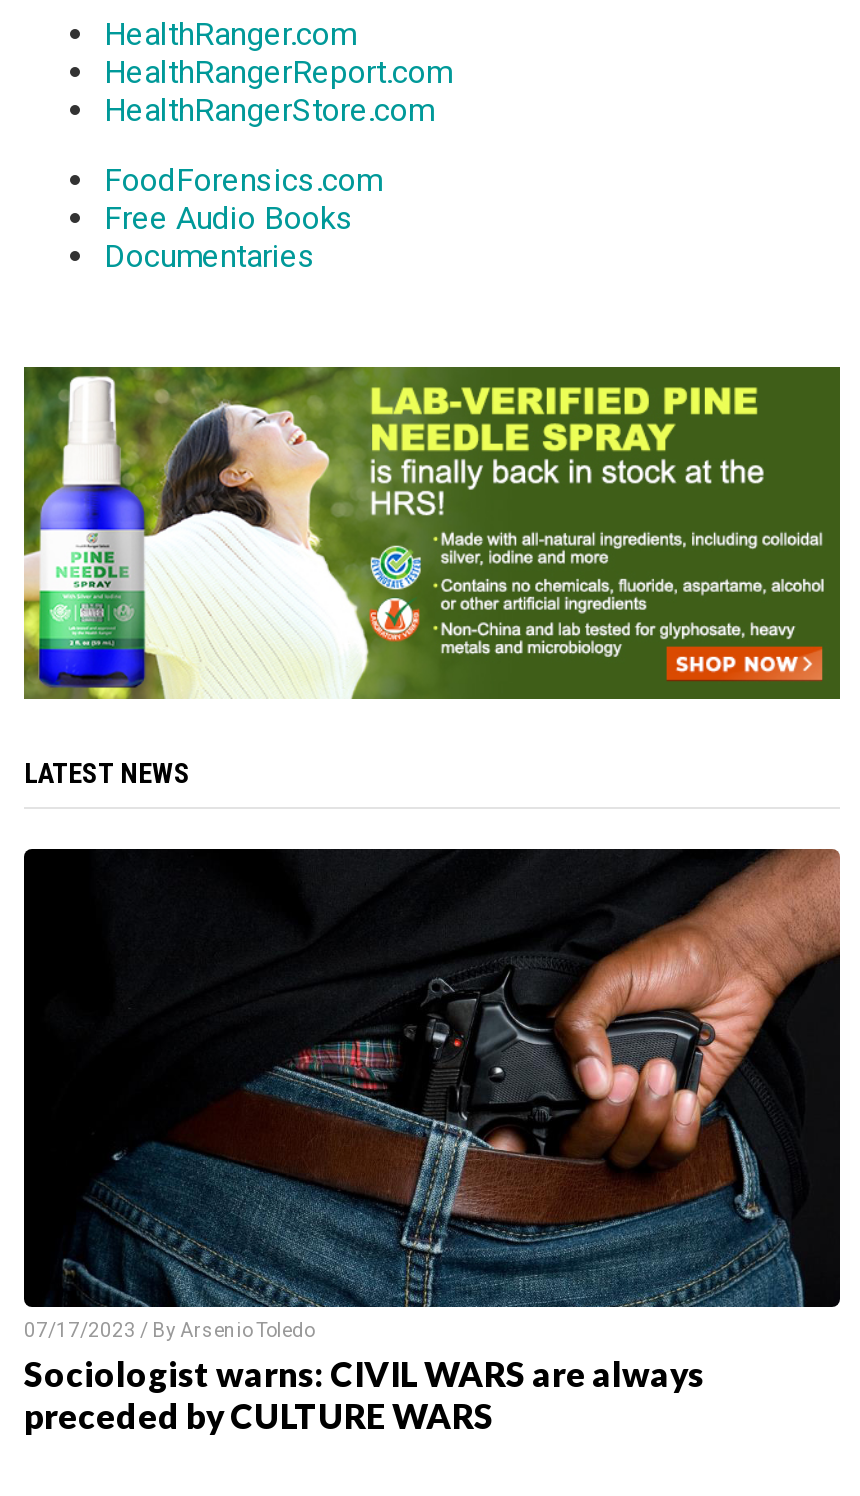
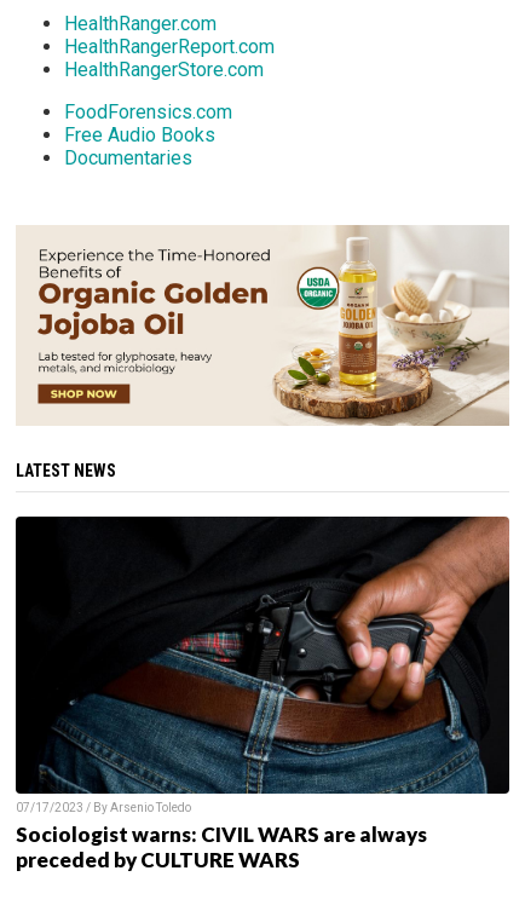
[22,365,842,701] [image] -> [16,225,509,426] [image]

